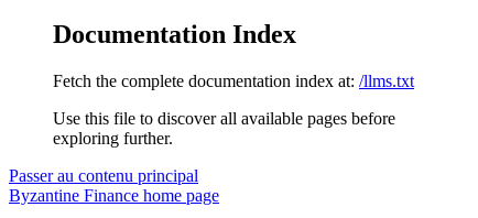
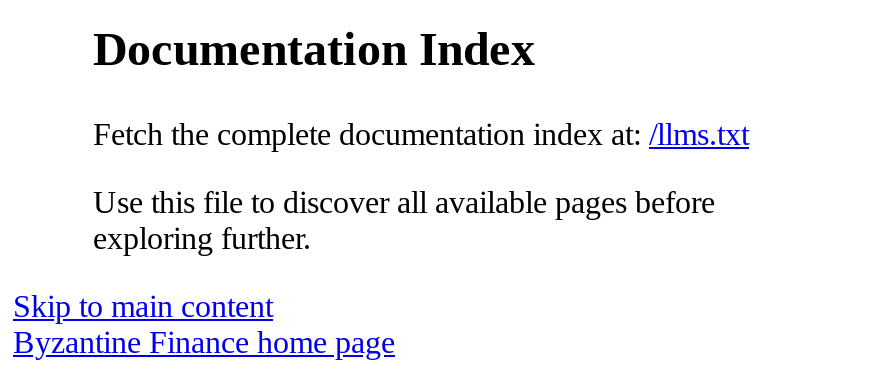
[9,166,198,185] Passer au contenu principal -> [13,289,273,323] Skip to main content

